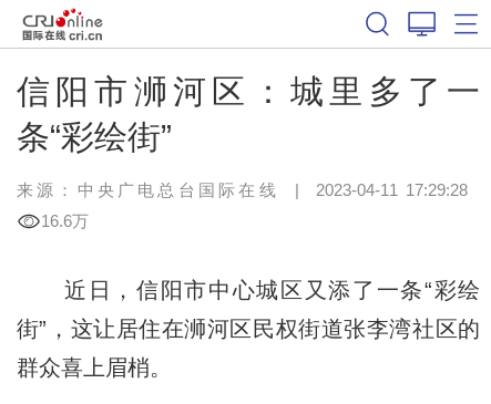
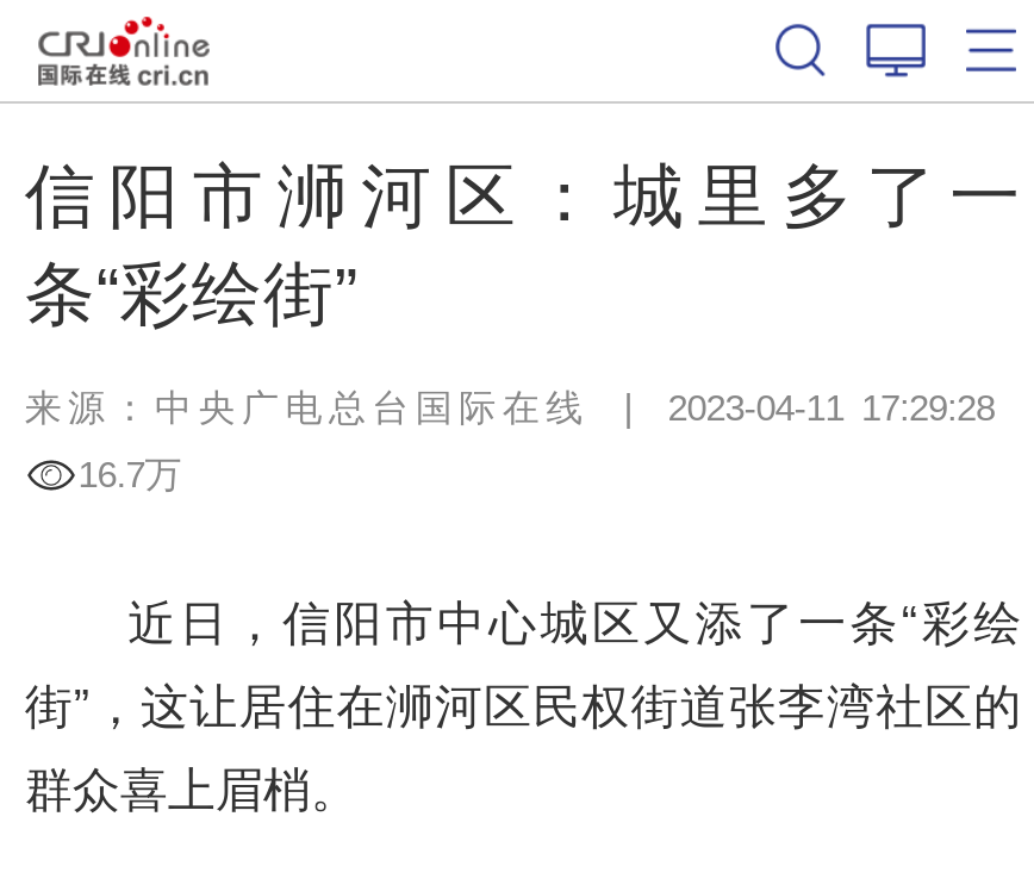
[41,211,89,230] 16.6万 -> [78,453,180,494] 16.7万

